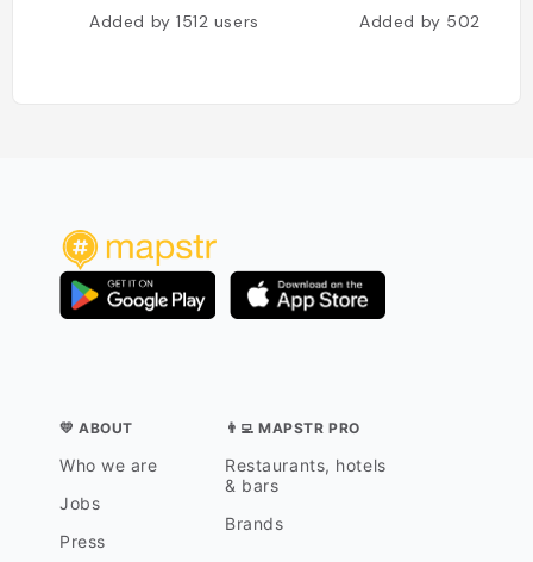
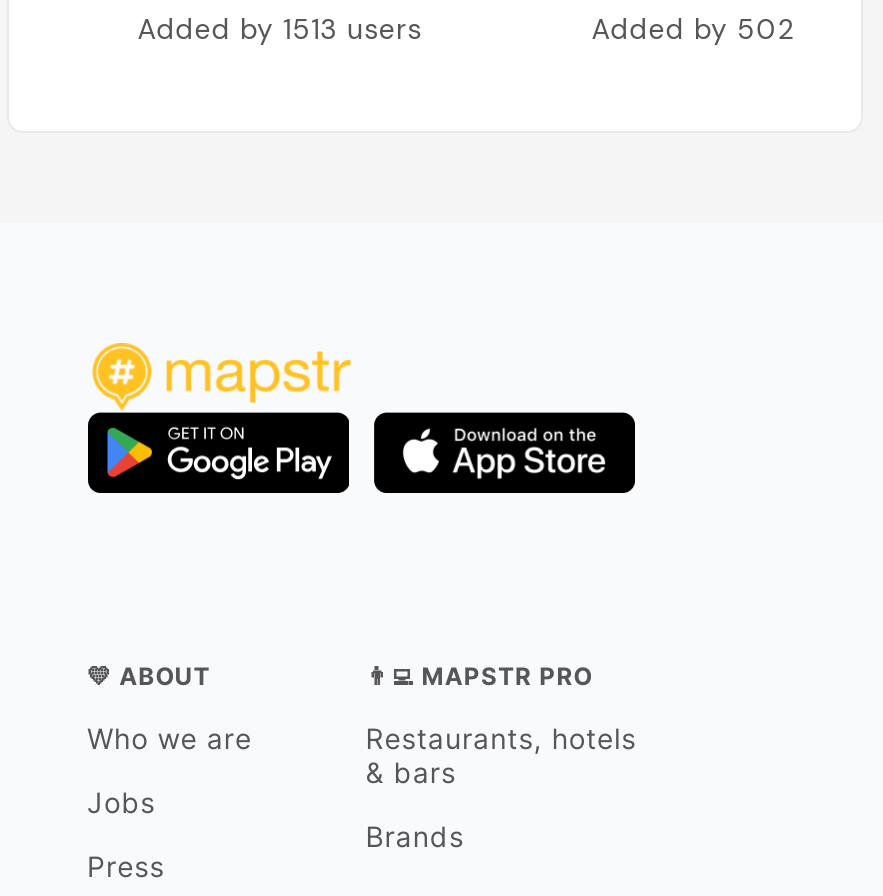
[89,11,259,32] Added by 1512 users -> [137,11,422,47] Added by 1513 users

